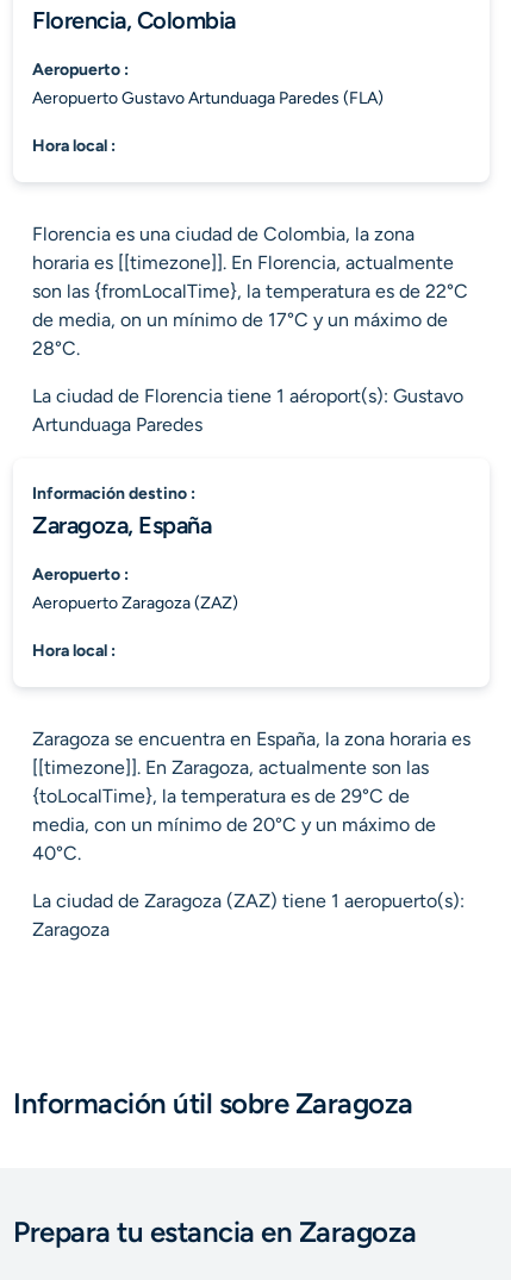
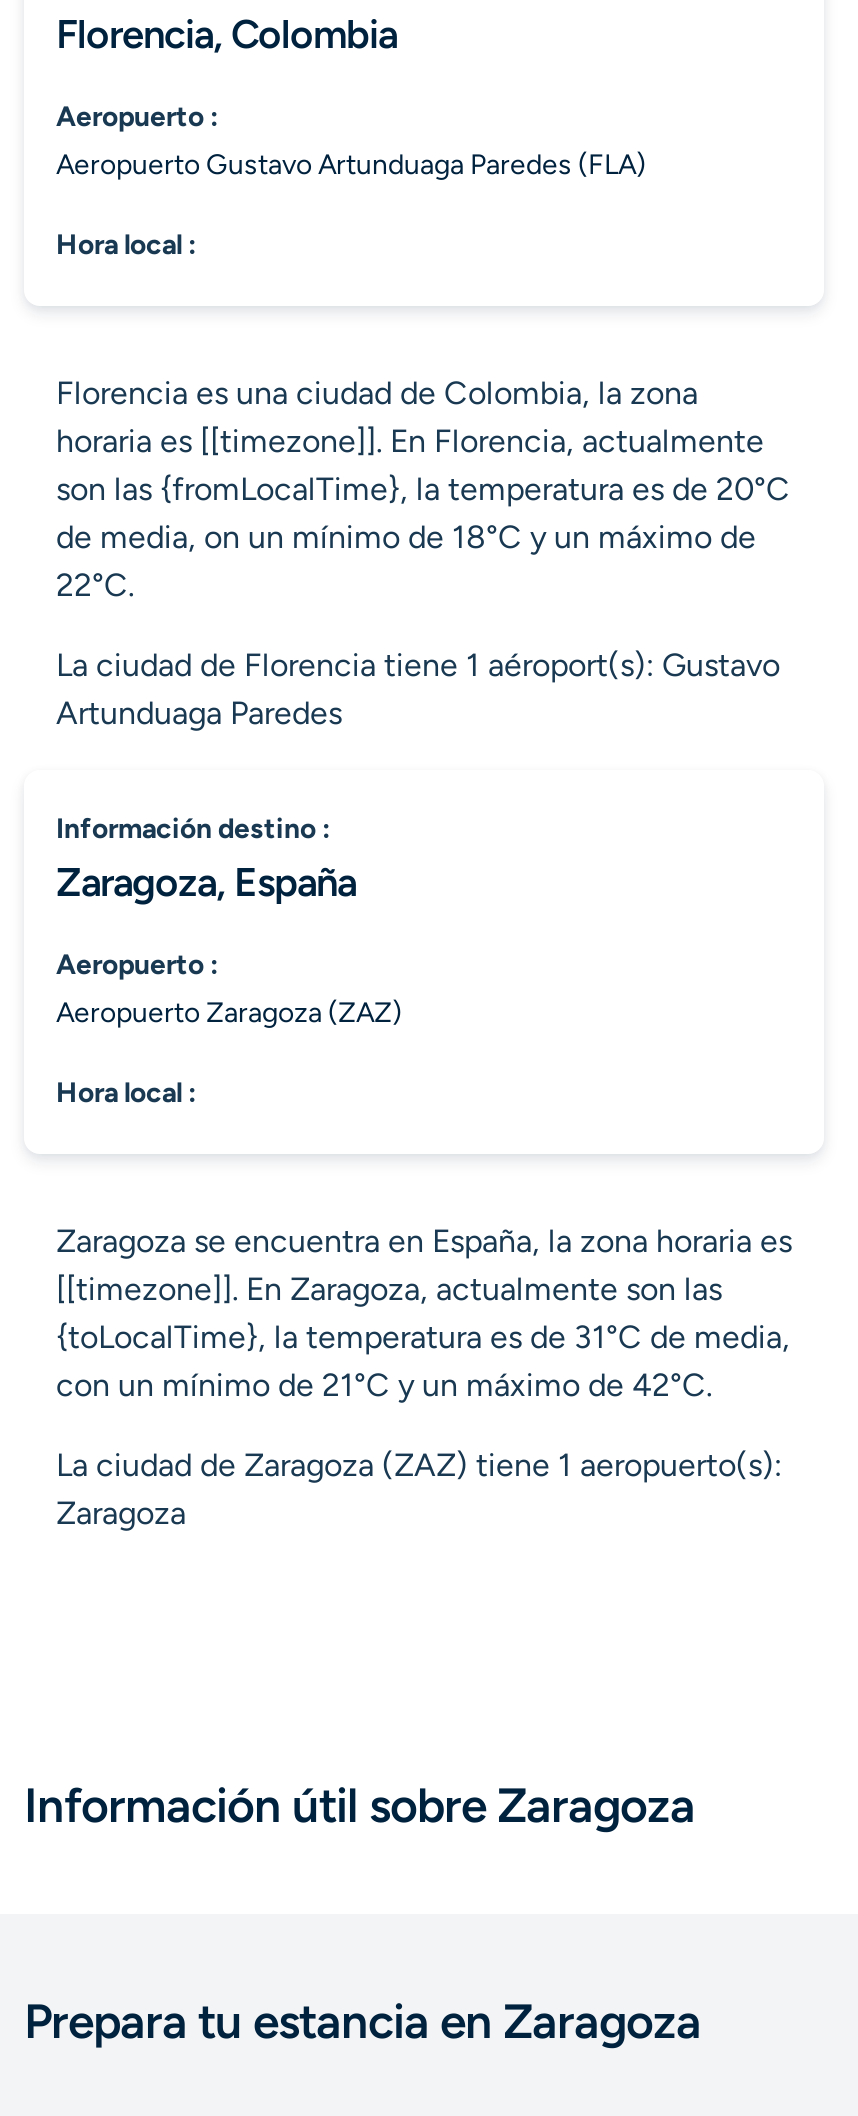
[32,280,468,360] son las {fromLocalTime}, la temperatura es de 22°C | de media, on un mínimo de 17°C y un máximo de | 28°C. -> [56,470,790,604] son las {fromLocalTime}, la temperatura es de 20°C | de media, on un mínimo de 18°C y un máximo de | 22°C.
[32,785,436,864] {toLocalTime}, la temperatura es de 29°C de | media, con un mínimo de 20°C y un máximo de | 40°C. -> [56,1318,790,1404] {toLocalTime}, la temperatura es de 31°C de media, | con un mínimo de 21°C y un máximo de 42°C.

